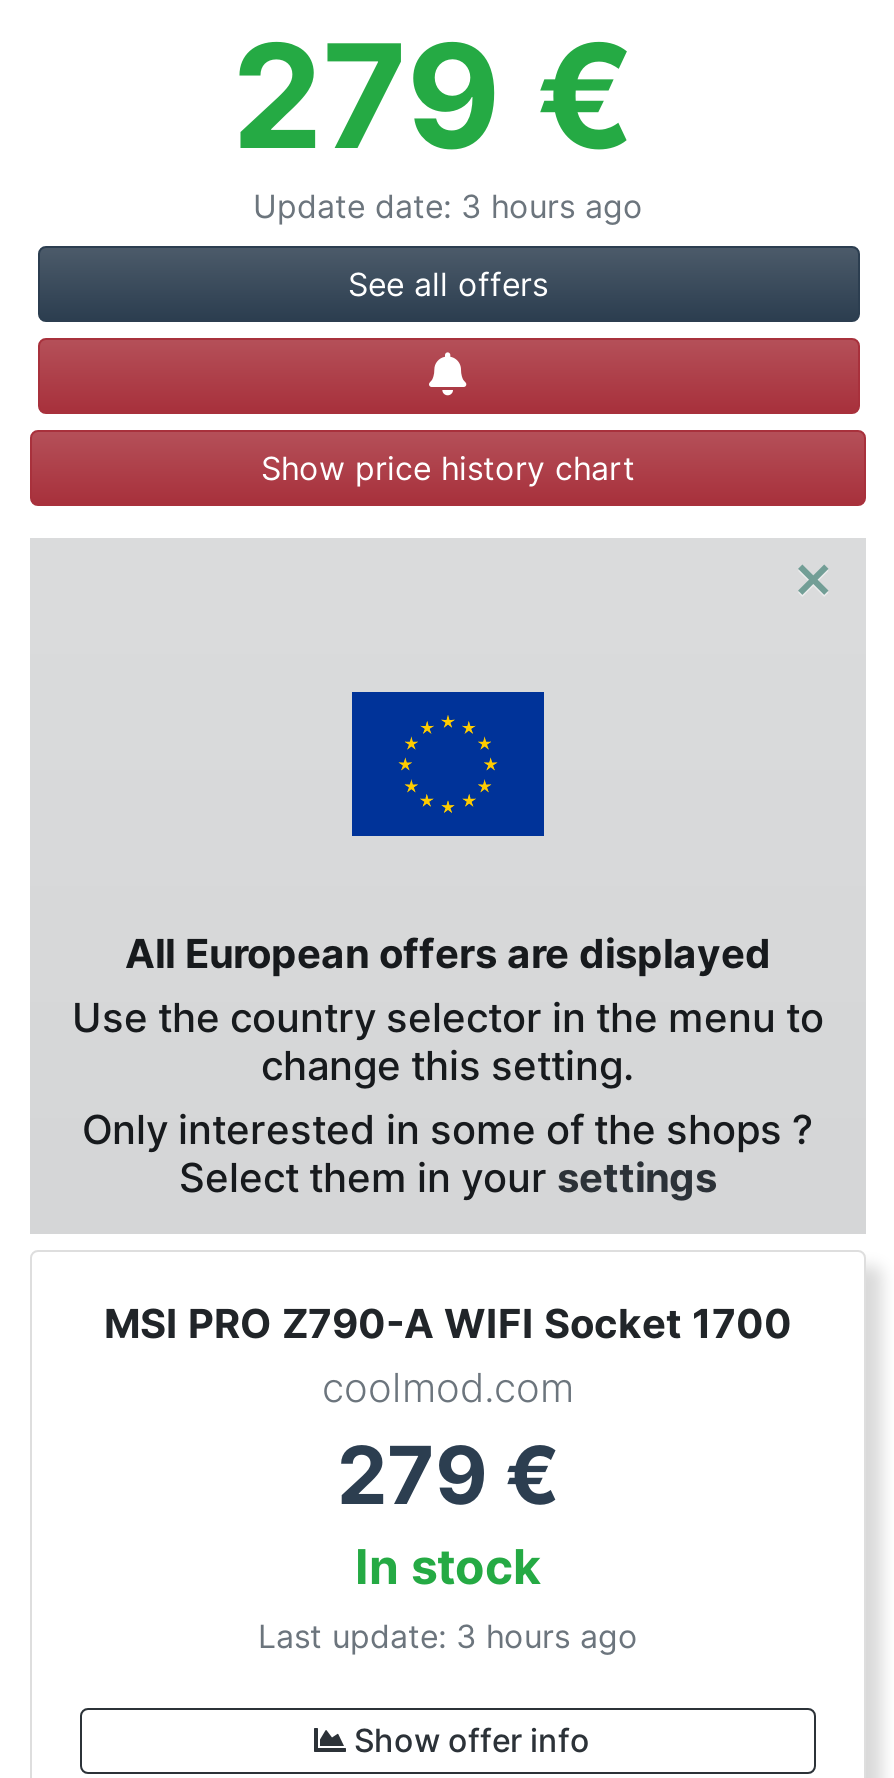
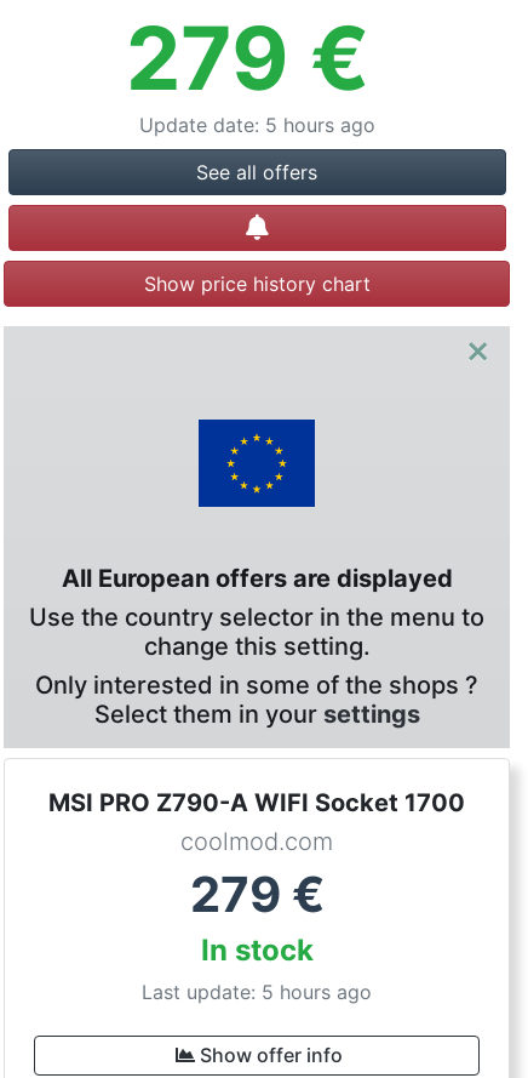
[253,186,643,226] Update date: 3 hours ago -> [139,113,375,137] Update date: 5 hours ago
[258,1616,638,1656] Last update: 3 hours ago -> [142,980,372,1004] Last update: 5 hours ago

